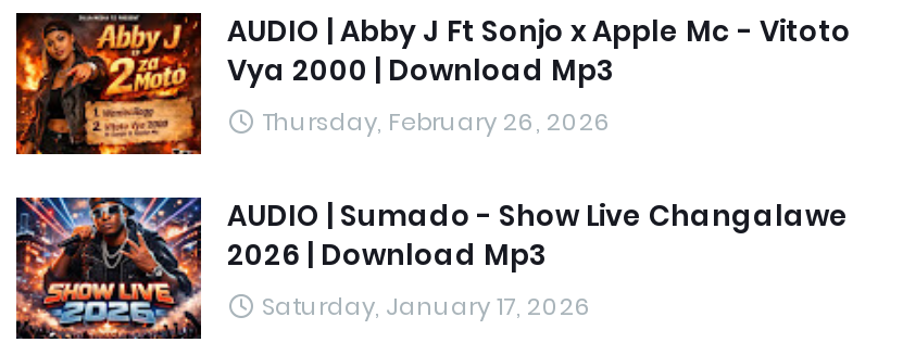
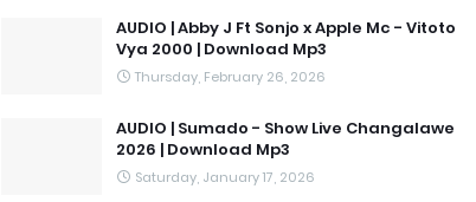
[14,11,203,156] [image] -> none
[14,195,203,341] [image] -> none

